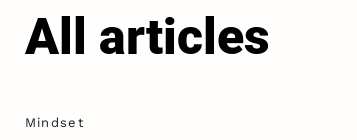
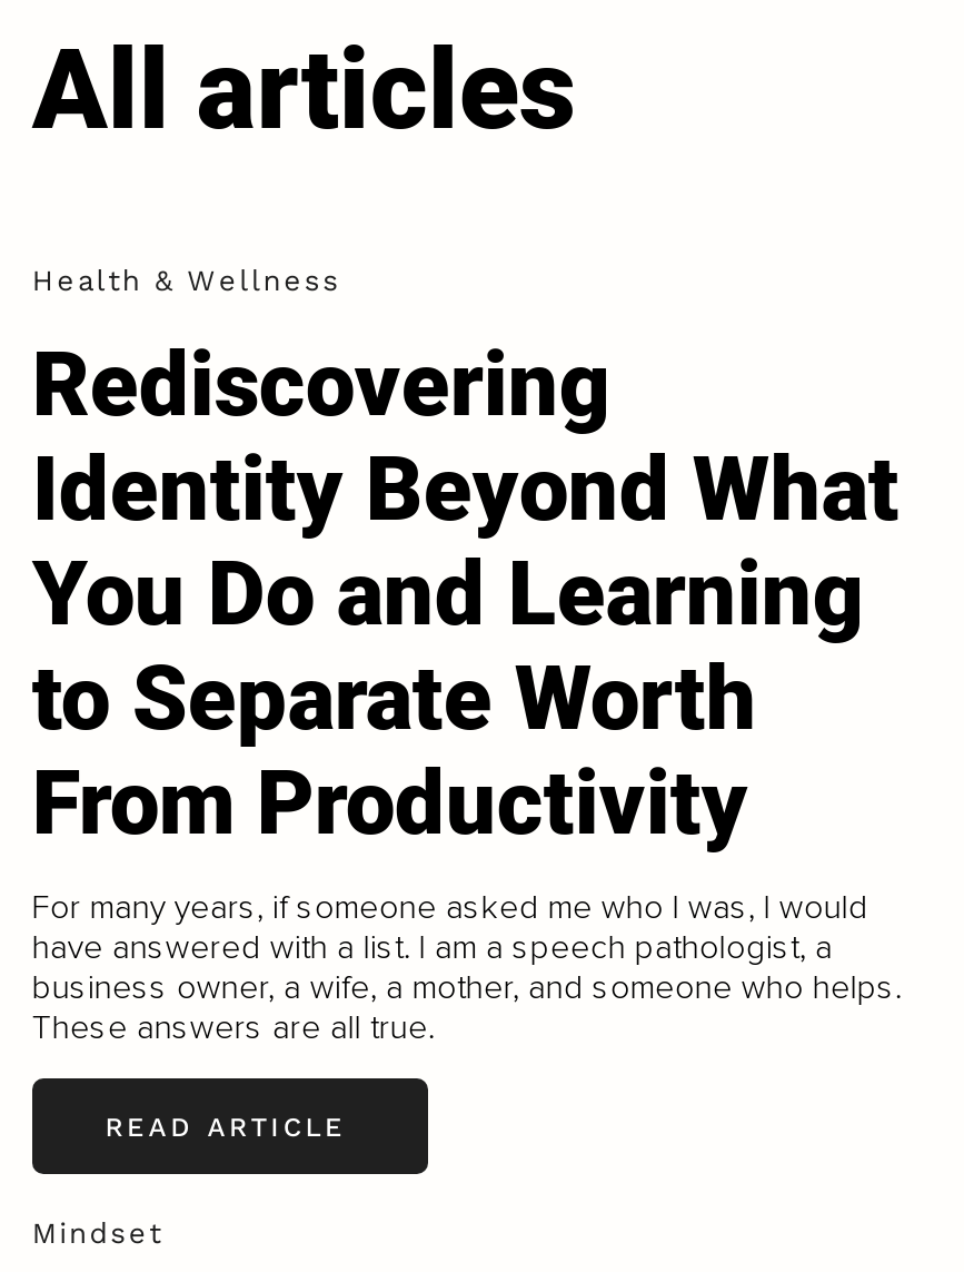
none -> [32,264,902,1142] Health & Wellness | Rediscovering | Identity Beyond What | You Do and Learning | to Separate Worth | From Productivity | For many years, if someone asked me who I was, I would | have answered with a list. I am a speech pathologist, a | business owner, a wife, a mother, and someone who helps. | These answers are all true. | READ ARTICLE

